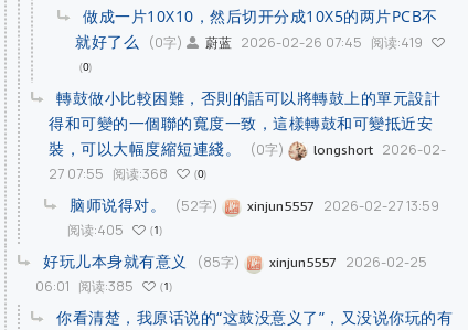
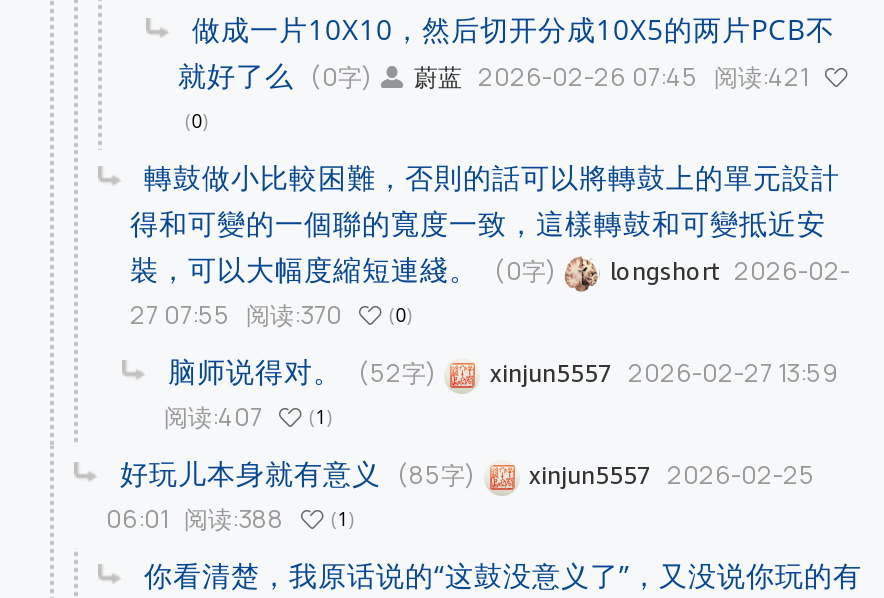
[75,31,423,52] 就好了么 (0字) 蔚蓝 2026-02-26 07:45 阅读:419 -> [178,56,808,94] 就好了么 (0字) 蔚蓝 2026-02-26 07:45 阅读:421
[49,164,203,183] 27 07:55 阅读:368 0 -> [130,298,407,332] 27 07:55 阅读:370 0
[67,221,159,239] 阅读:405 1 -> [164,400,327,434] 阅读:407 1
[35,277,169,296] 06:01 阅读:385 1 -> [106,502,349,536] 06:01 阅读:388 1

